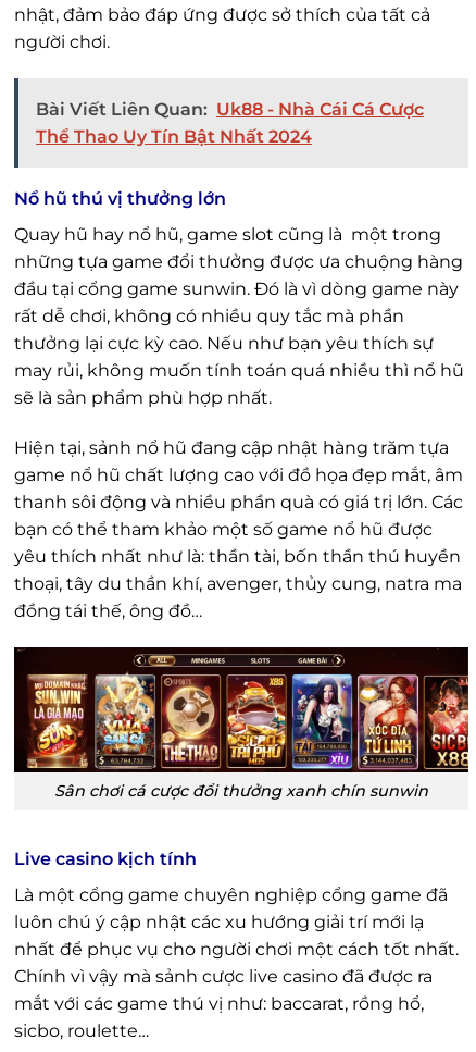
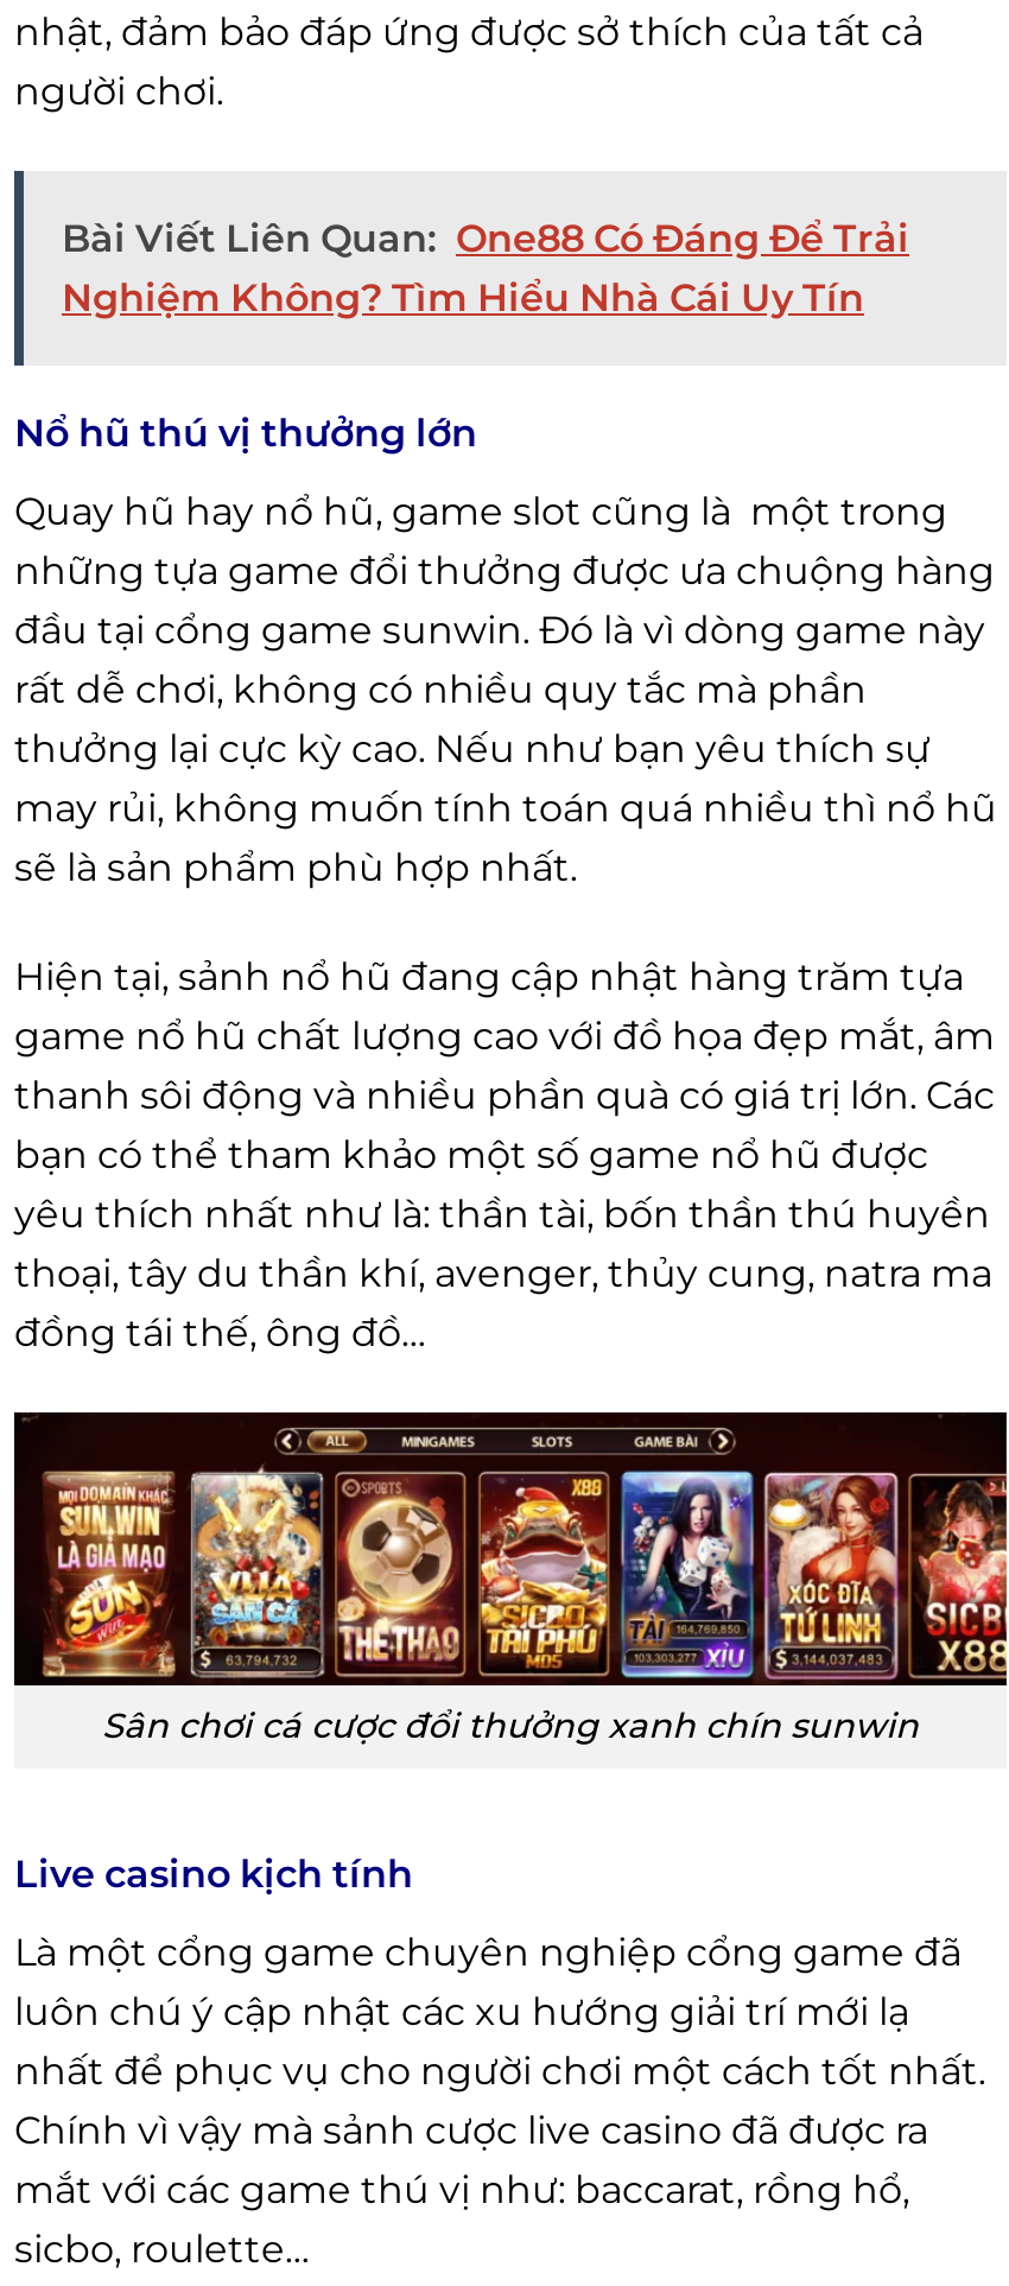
[36,99,424,147] Bài Viết Liên Quan: Uk88 - Nhà Cái Cá Cược | Thể Thao Uy Tín Bật Nhất 2024 -> [62,216,909,320] Bài Viết Liên Quan: One88 Có Đáng Để Trải | Nghiệm Không? Tìm Hiểu Nhà Cái Uy Tín

